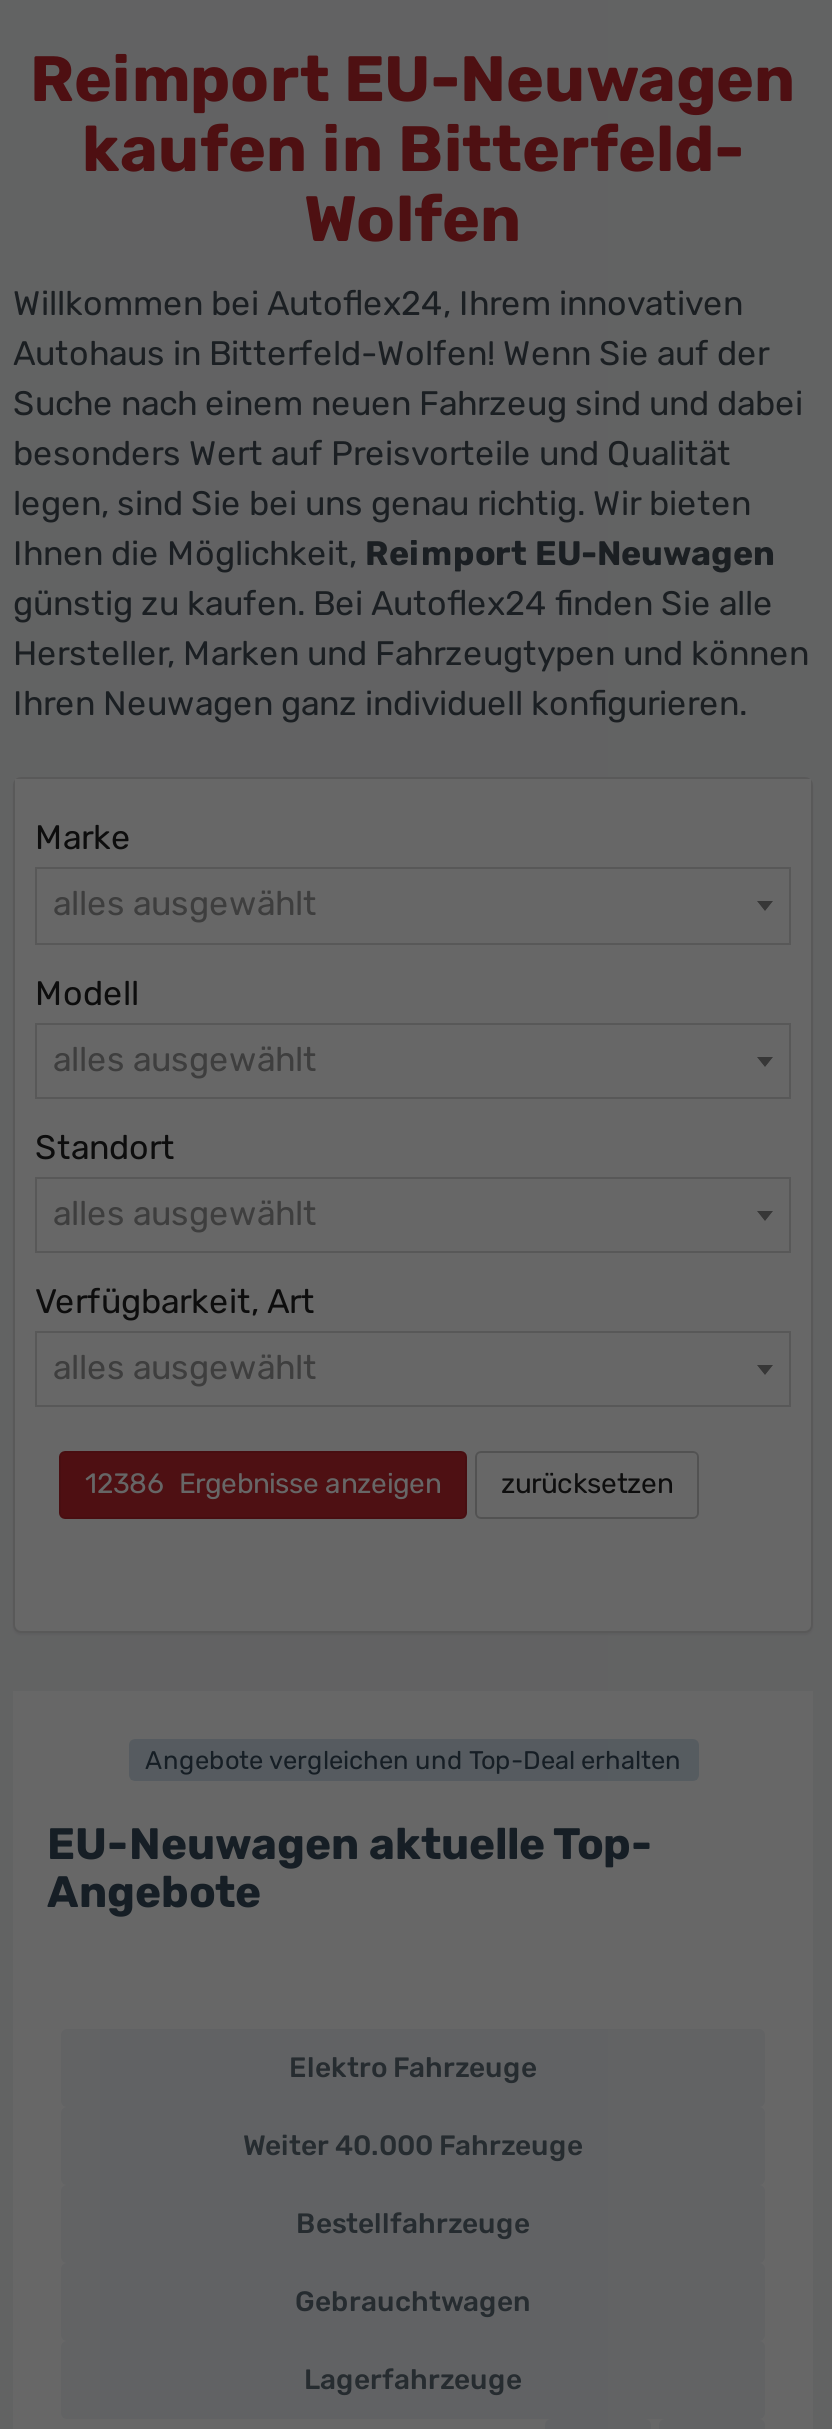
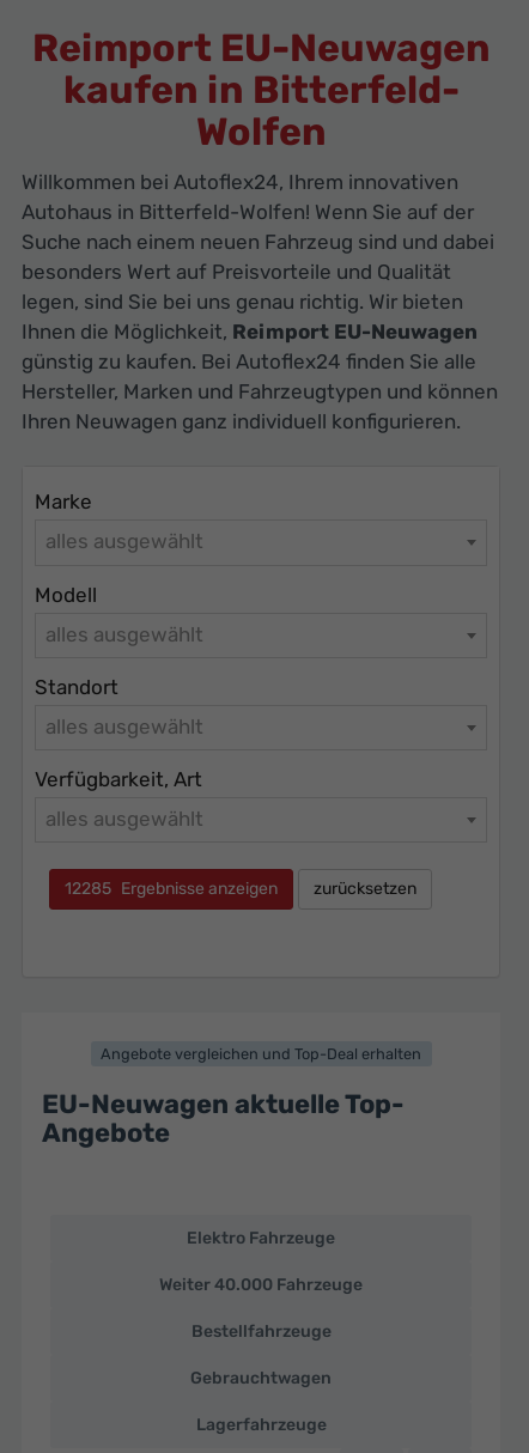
[85,1467,441,1501] 12386 Ergebnisse anzeigen -> [65,879,278,899] 12285 Ergebnisse anzeigen

